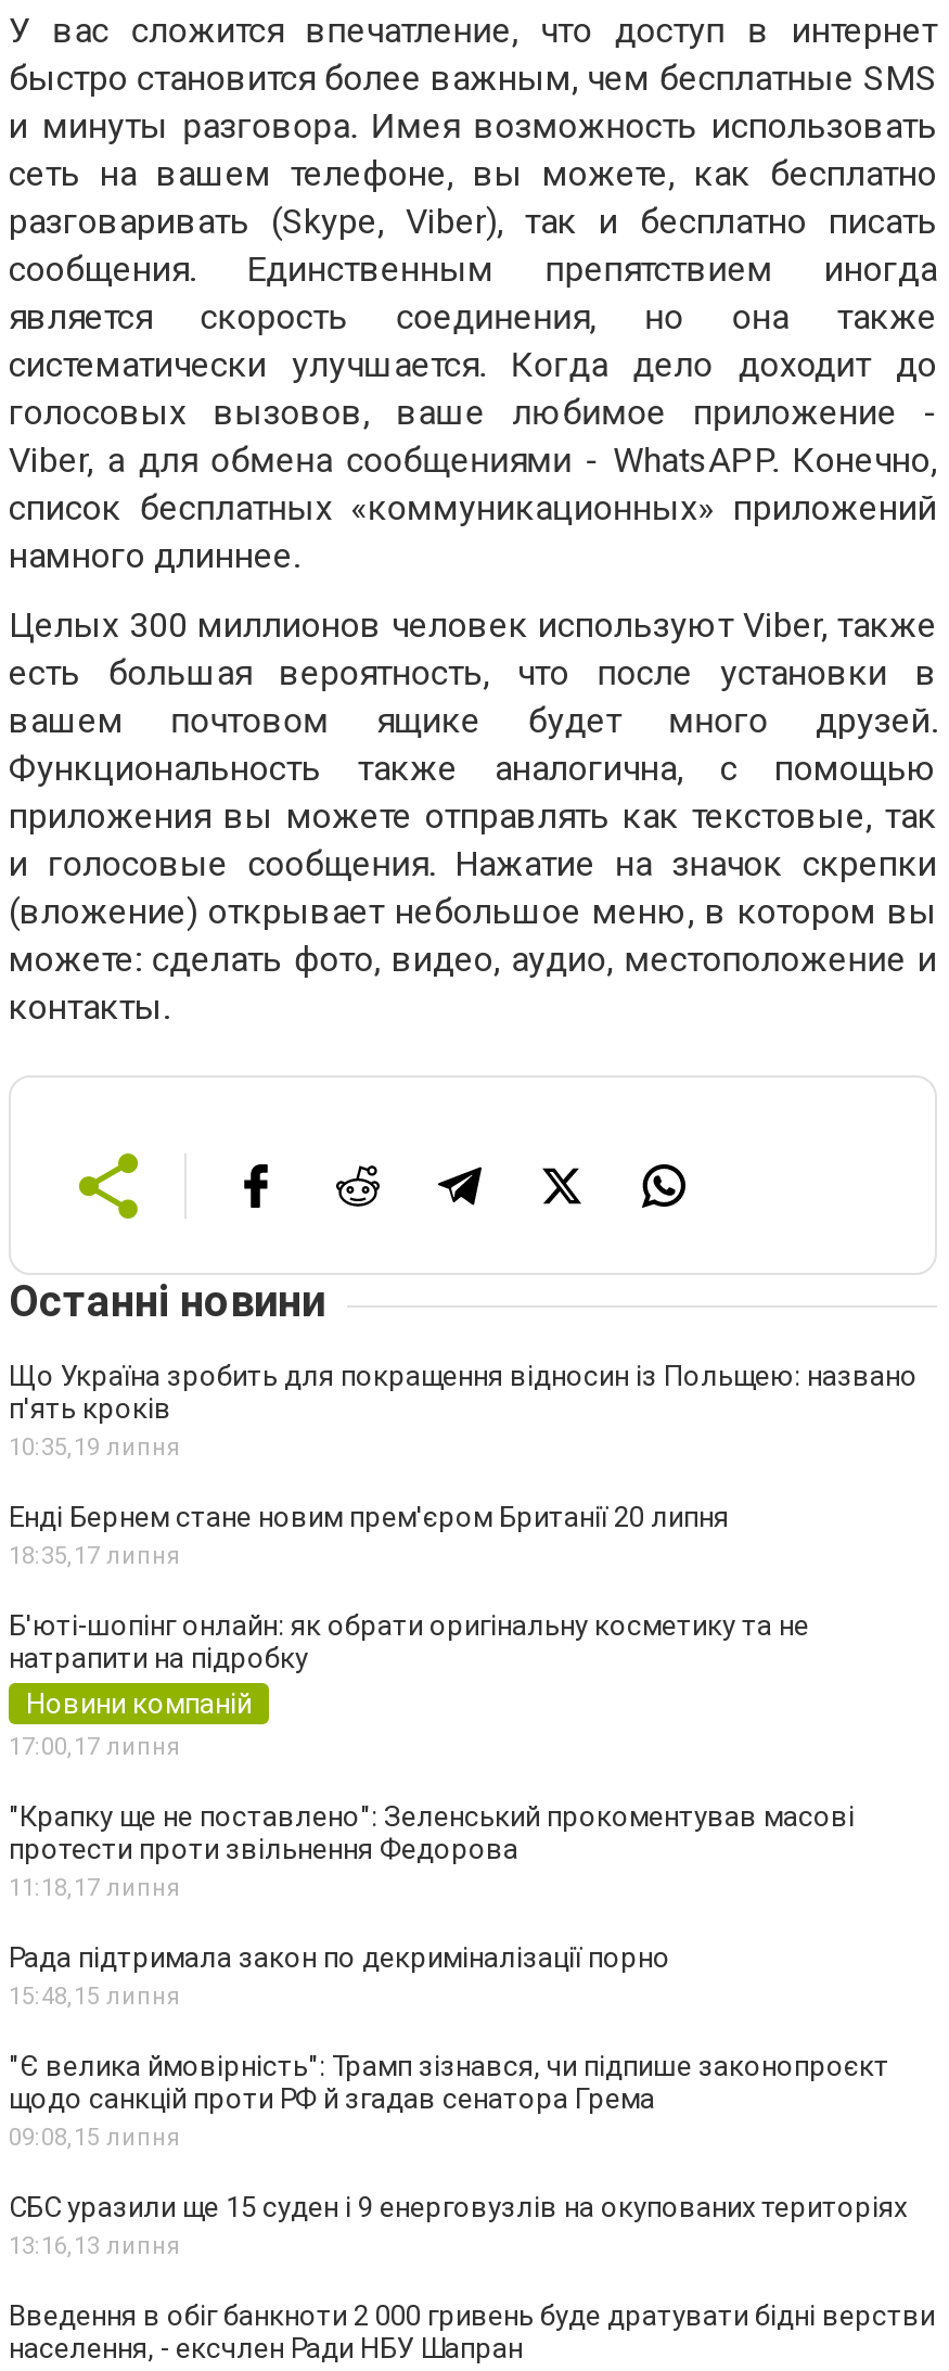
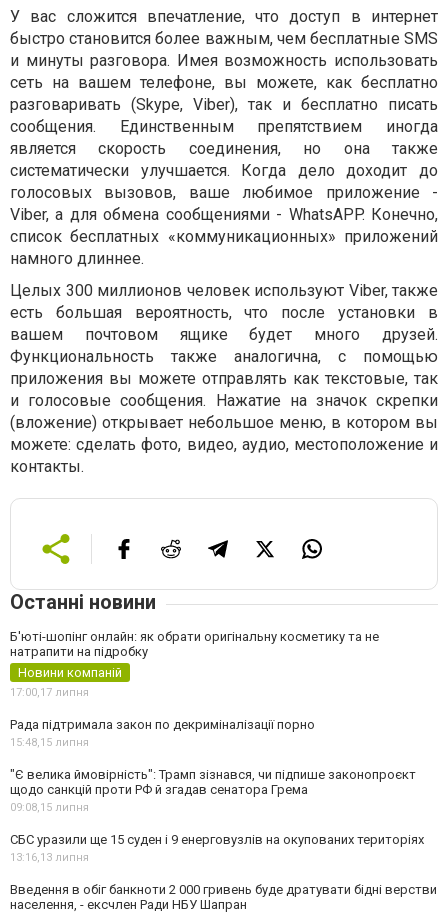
[9,1360,918,1571] Що Україна зробить для покращення відносин із Польщею: названо | п'ять кроків | 10:35, 19 липня | Енді Бернем стане новим прем'єром Британії 20 липня | 18:35, 17 липня -> none
[9,1801,855,1903] "Крапку ще не поставлено": Зеленський прокоментував масові | протести проти звільнення Федорова | 11:18, 17 липня -> none

